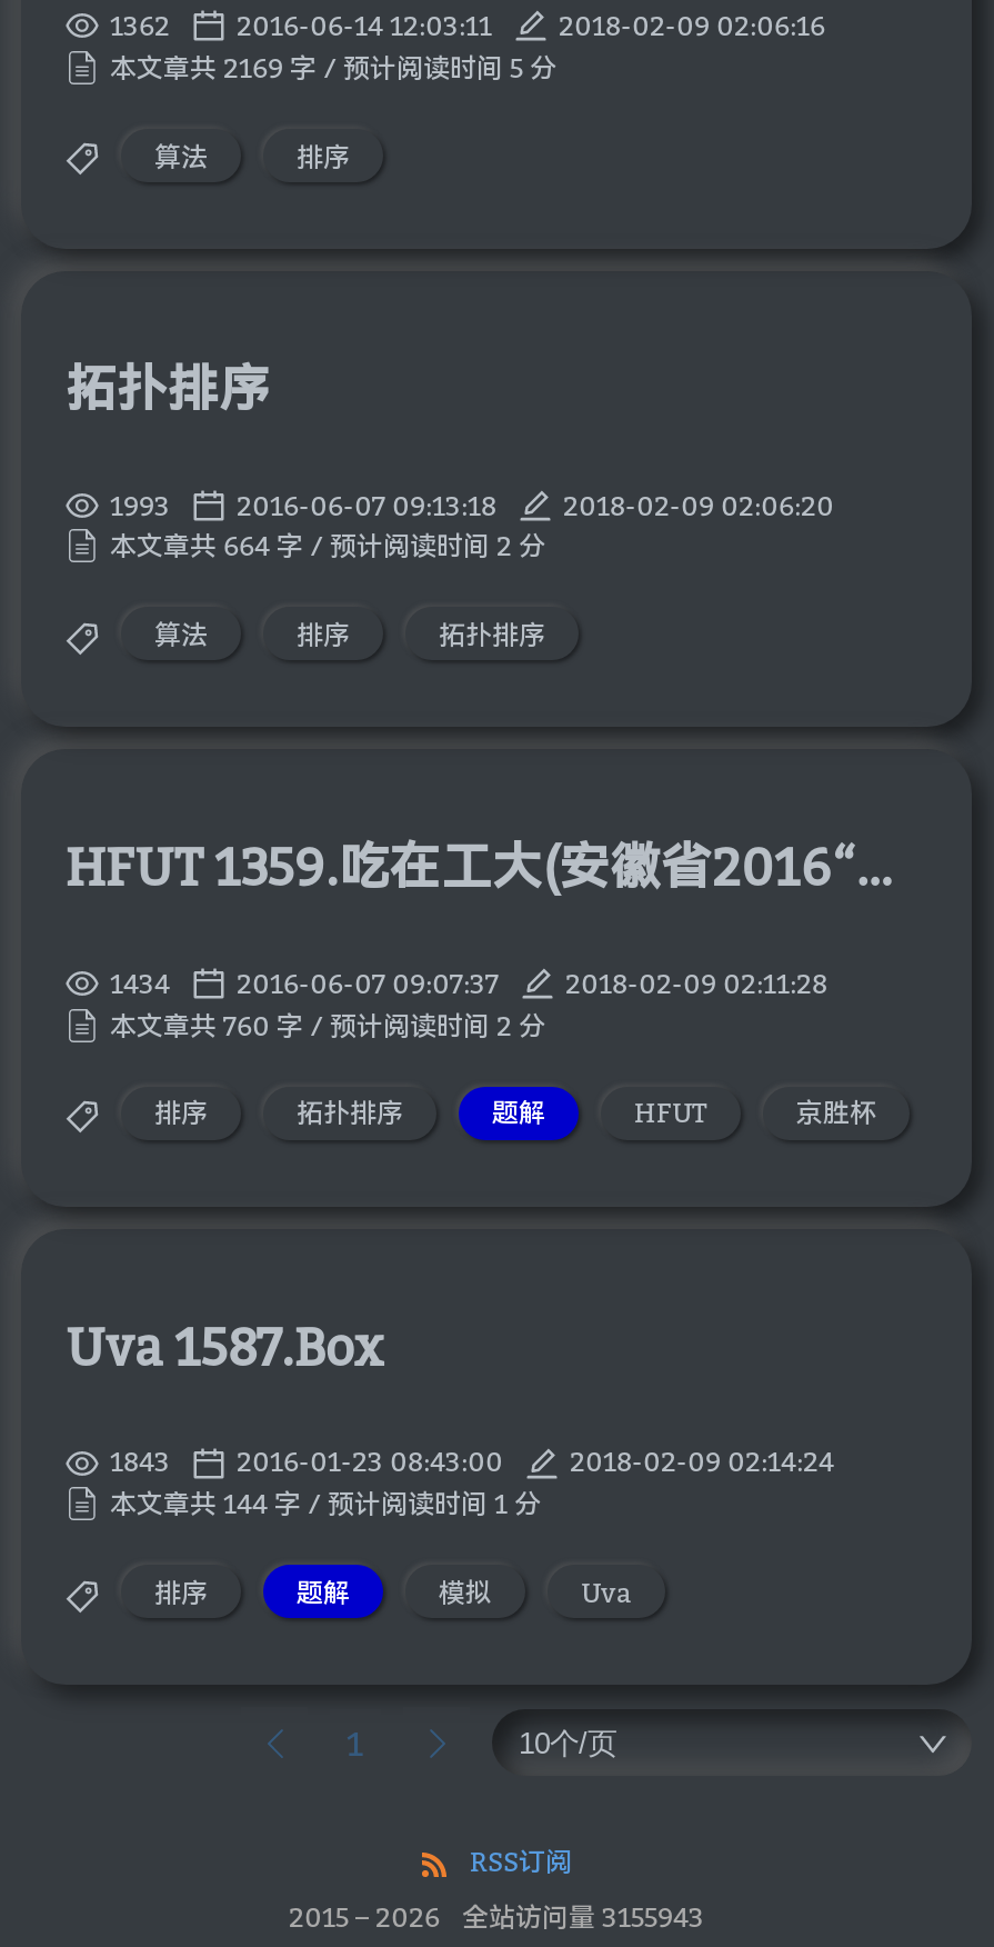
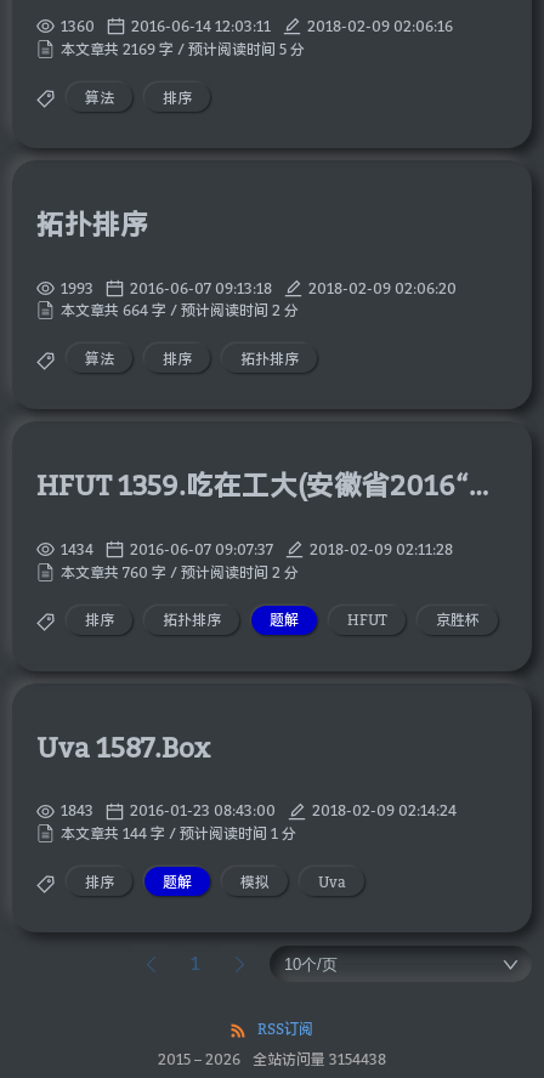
[110,9,825,43] 1362 2016-06-14 12:03:11 2018-02-09 02:06:16 -> [61,17,453,35] 1360 2016-06-14 12:03:11 2018-02-09 02:06:16
[289,1900,704,1933] 2015 – 2026 全站访问量3155943 -> [158,1050,386,1068] 2015 – 2026 全站访问量3154438

